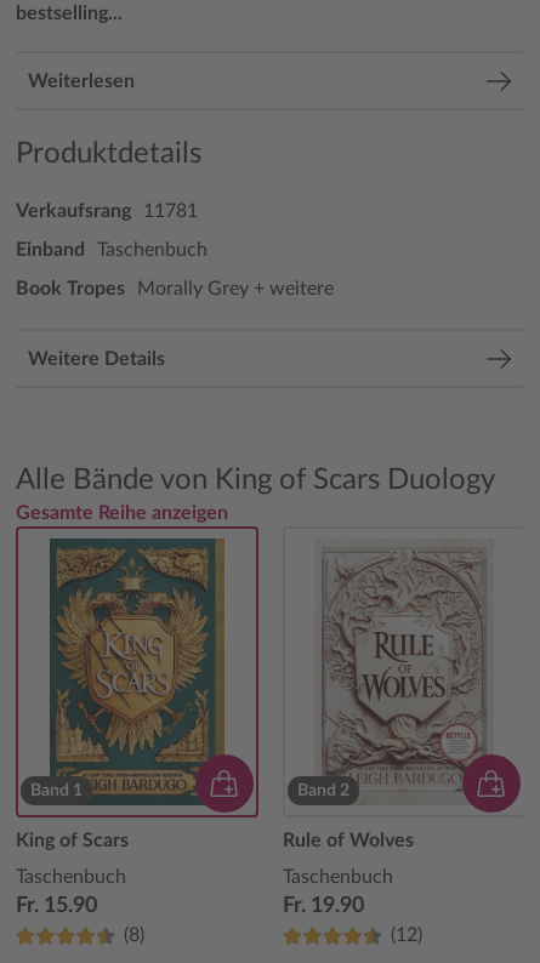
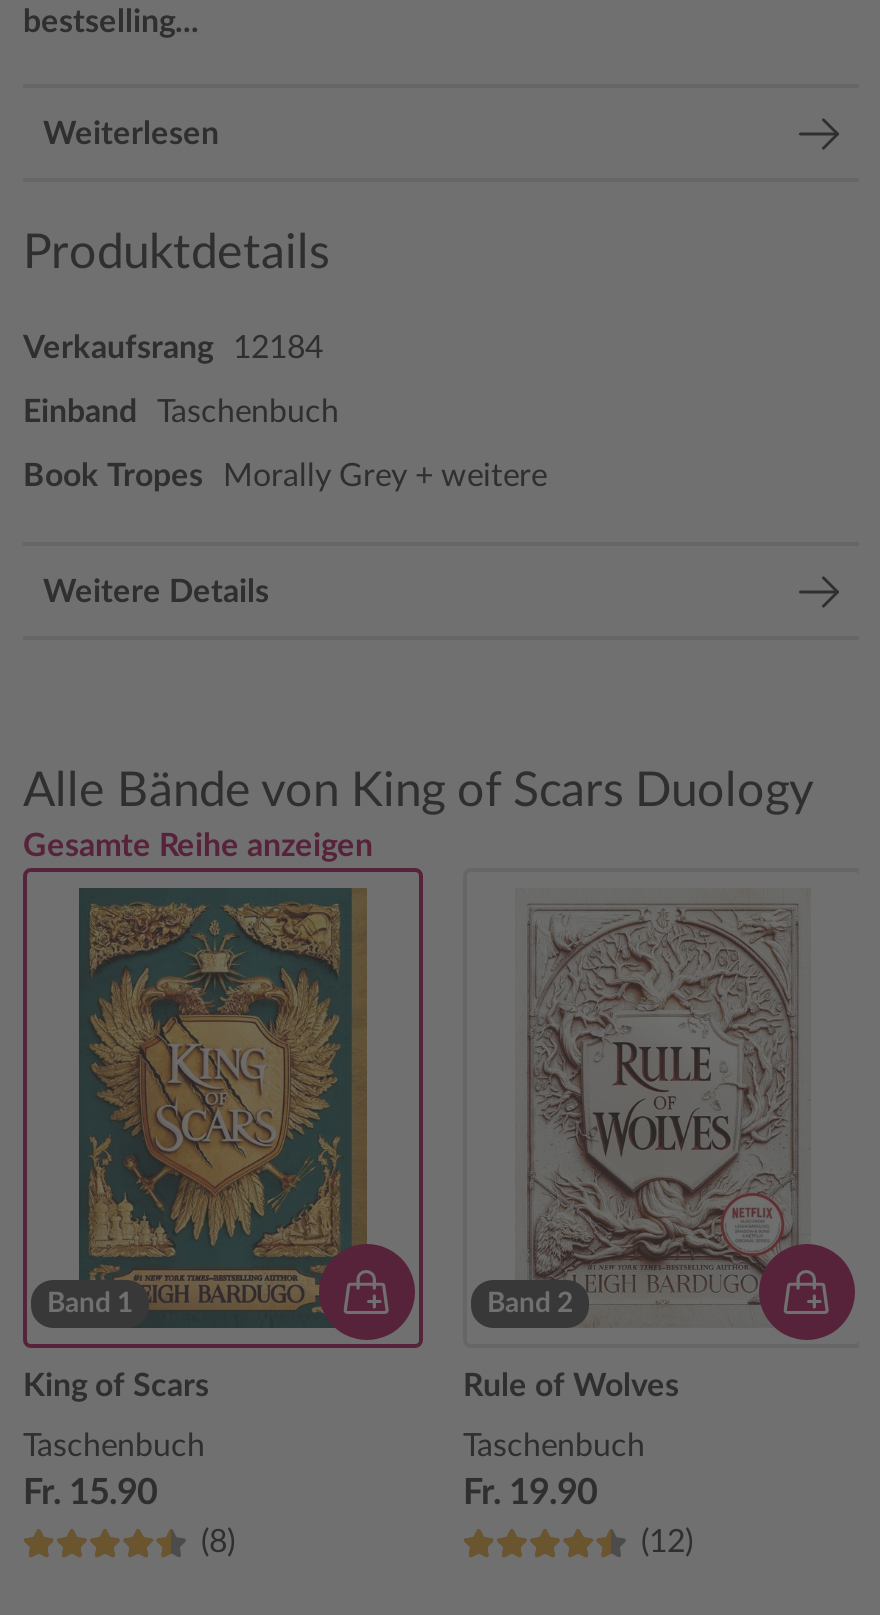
[16,201,198,221] Verkaufsrang 11781 -> [23,332,323,364] Verkaufsrang 12184

